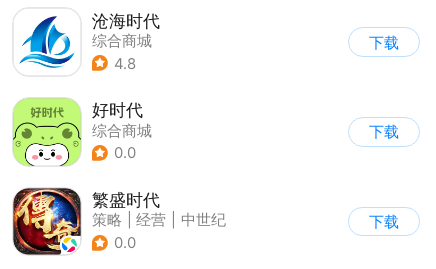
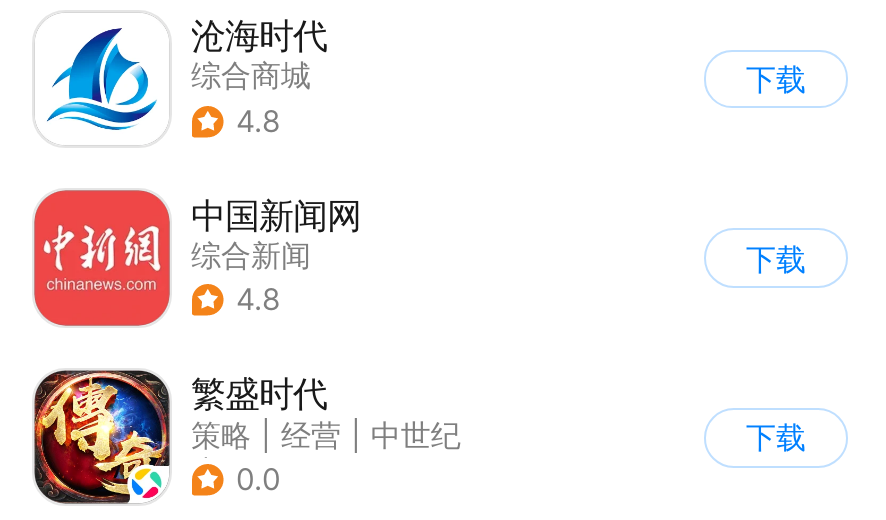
[12,97,151,167] [image] | 好时代 | 综合商城 | 0.0 -> [32,188,361,328] [image] | 中国新闻网 | 综合新闻 | 4.8

